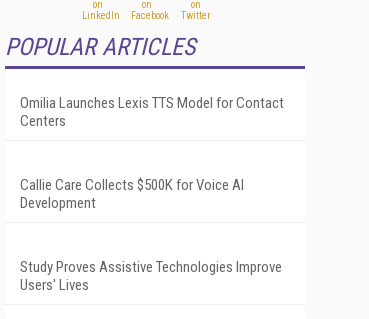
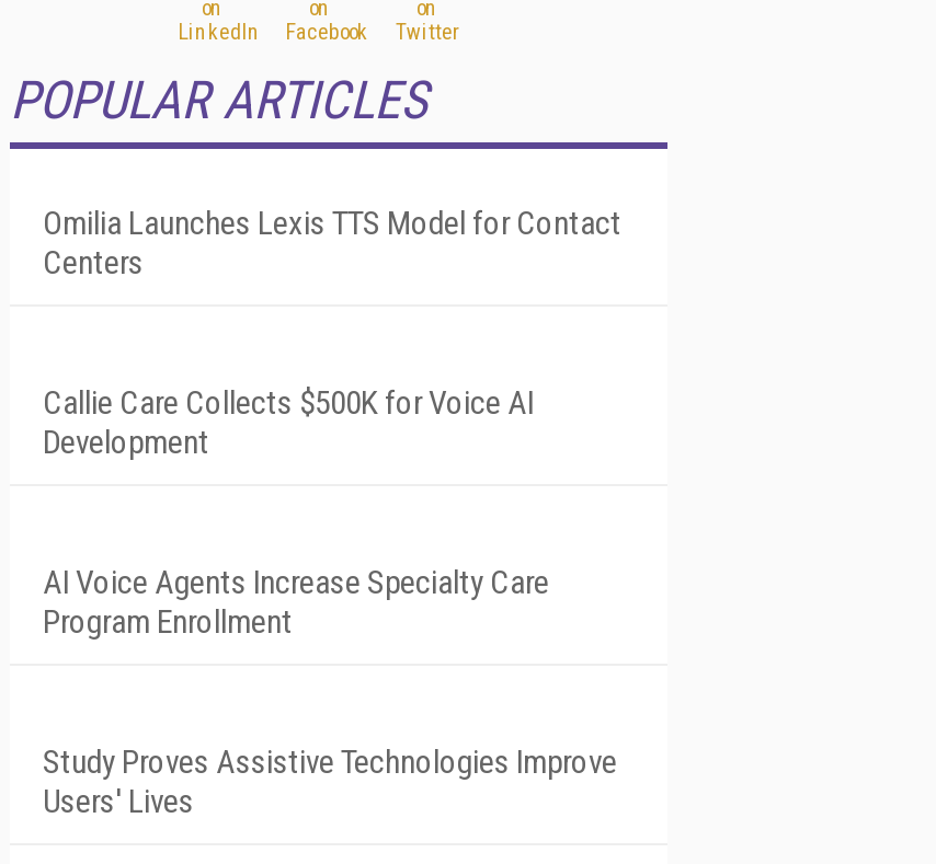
none -> [43,563,549,642] AI Voice Agents Increase Specialty Care | Program Enrollment

